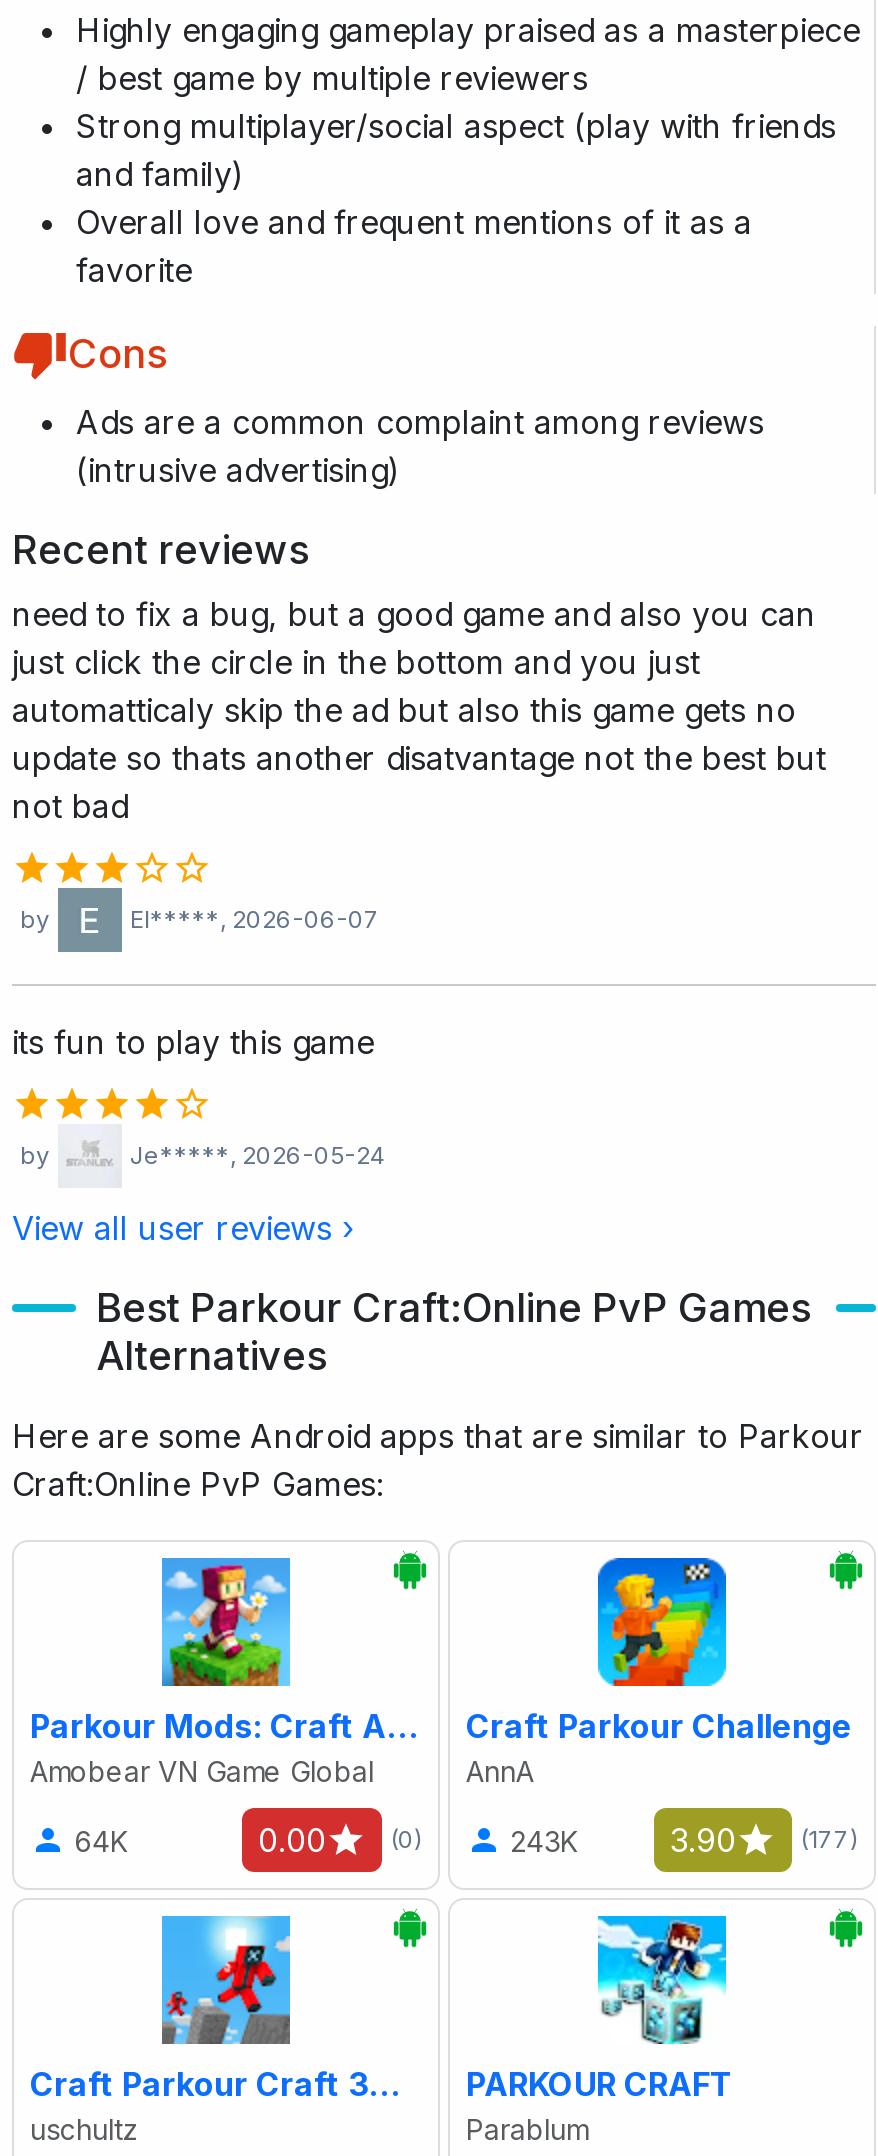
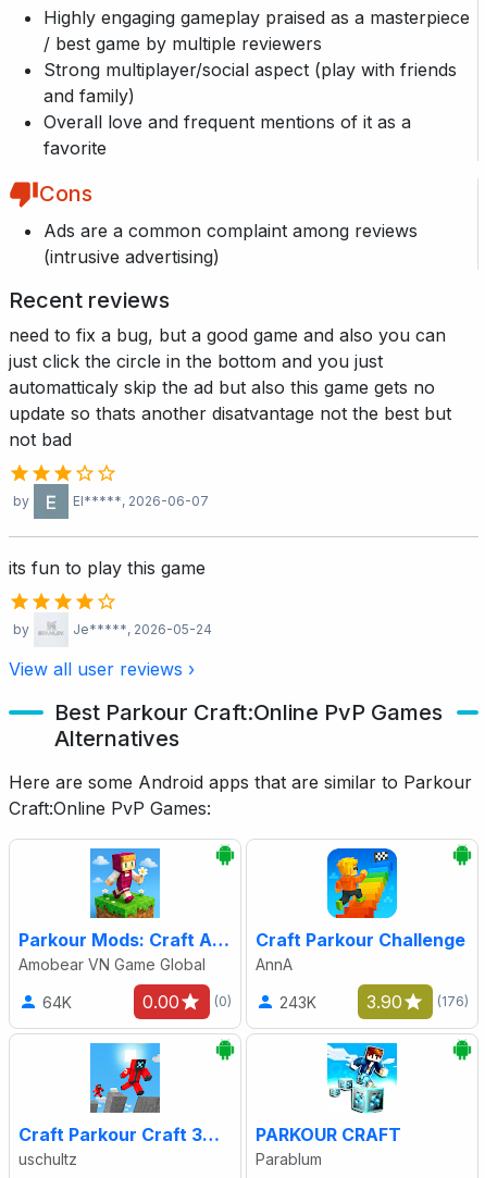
[800,1825,858,1855] (177) -> [437,993,469,1010] (176)

